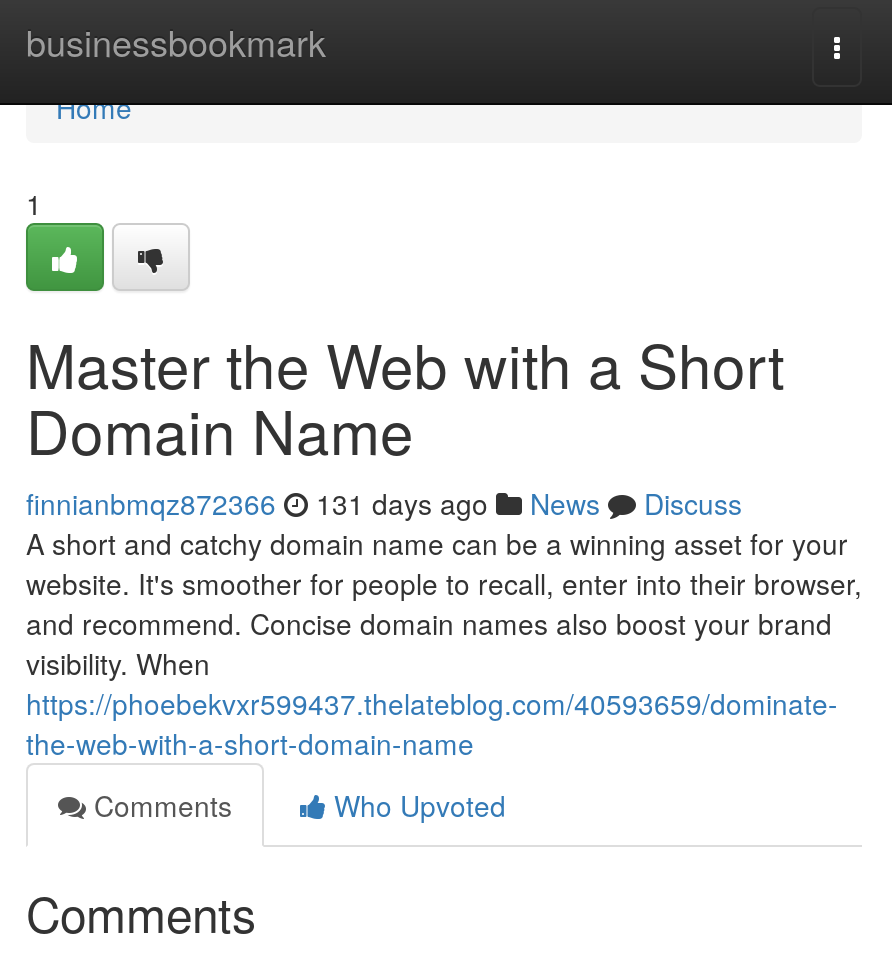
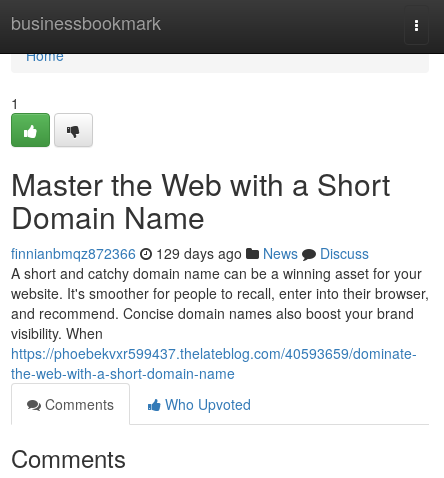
[26,483,742,523] finnianbmqz872366 131 days ago News Discuss -> [11,243,369,263] finnianbmqz872366 129 days ago News Discuss

